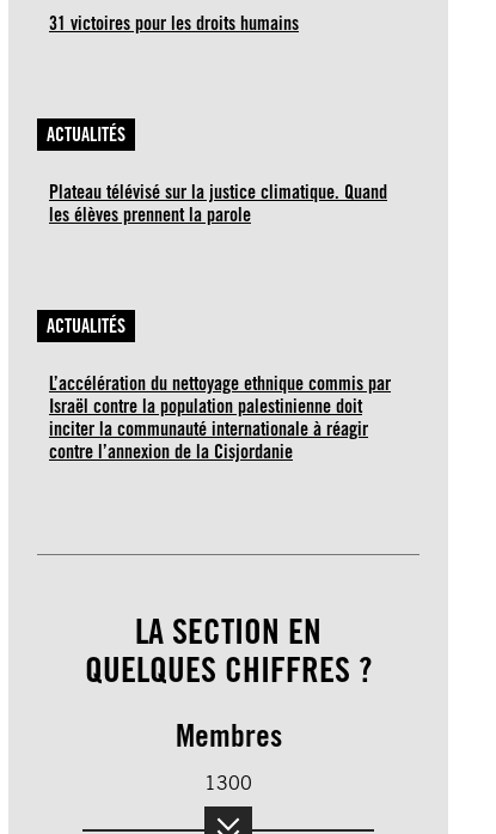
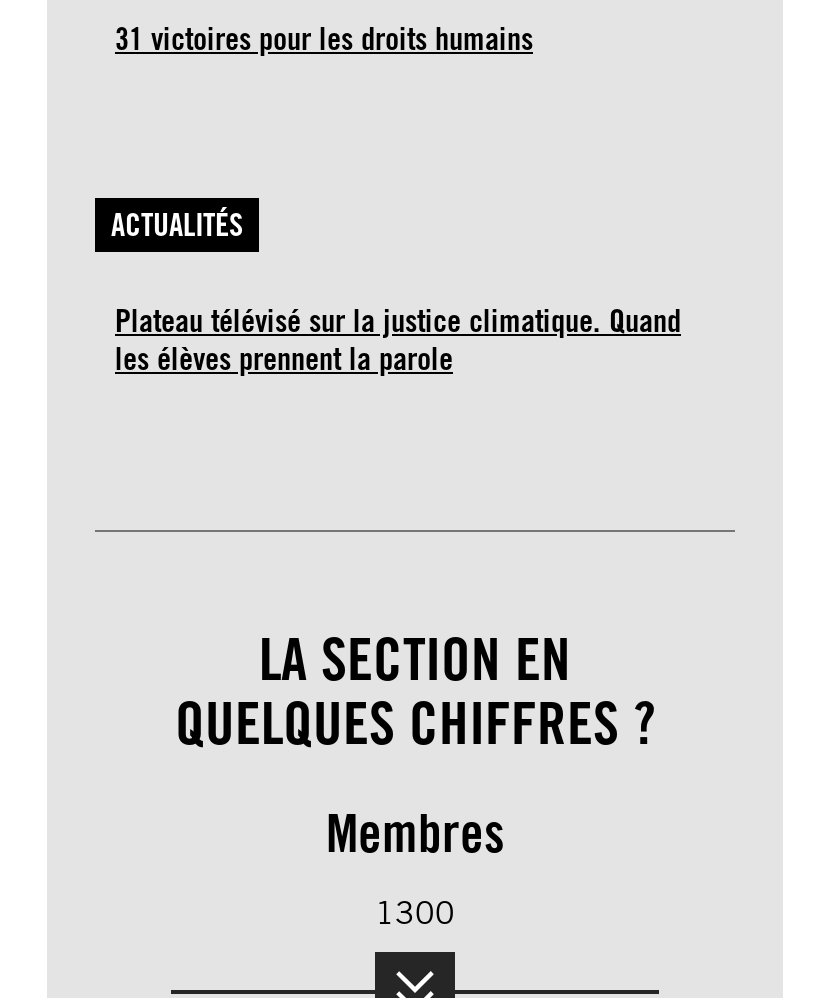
[47,315,391,463] ACTUALITÉS | L’accélération du nettoyage ethnique commis par | Israël contre la population palestinienne doit | inciter la communauté internationale à réagir | contre l’annexion de la Cisjordanie -> none

